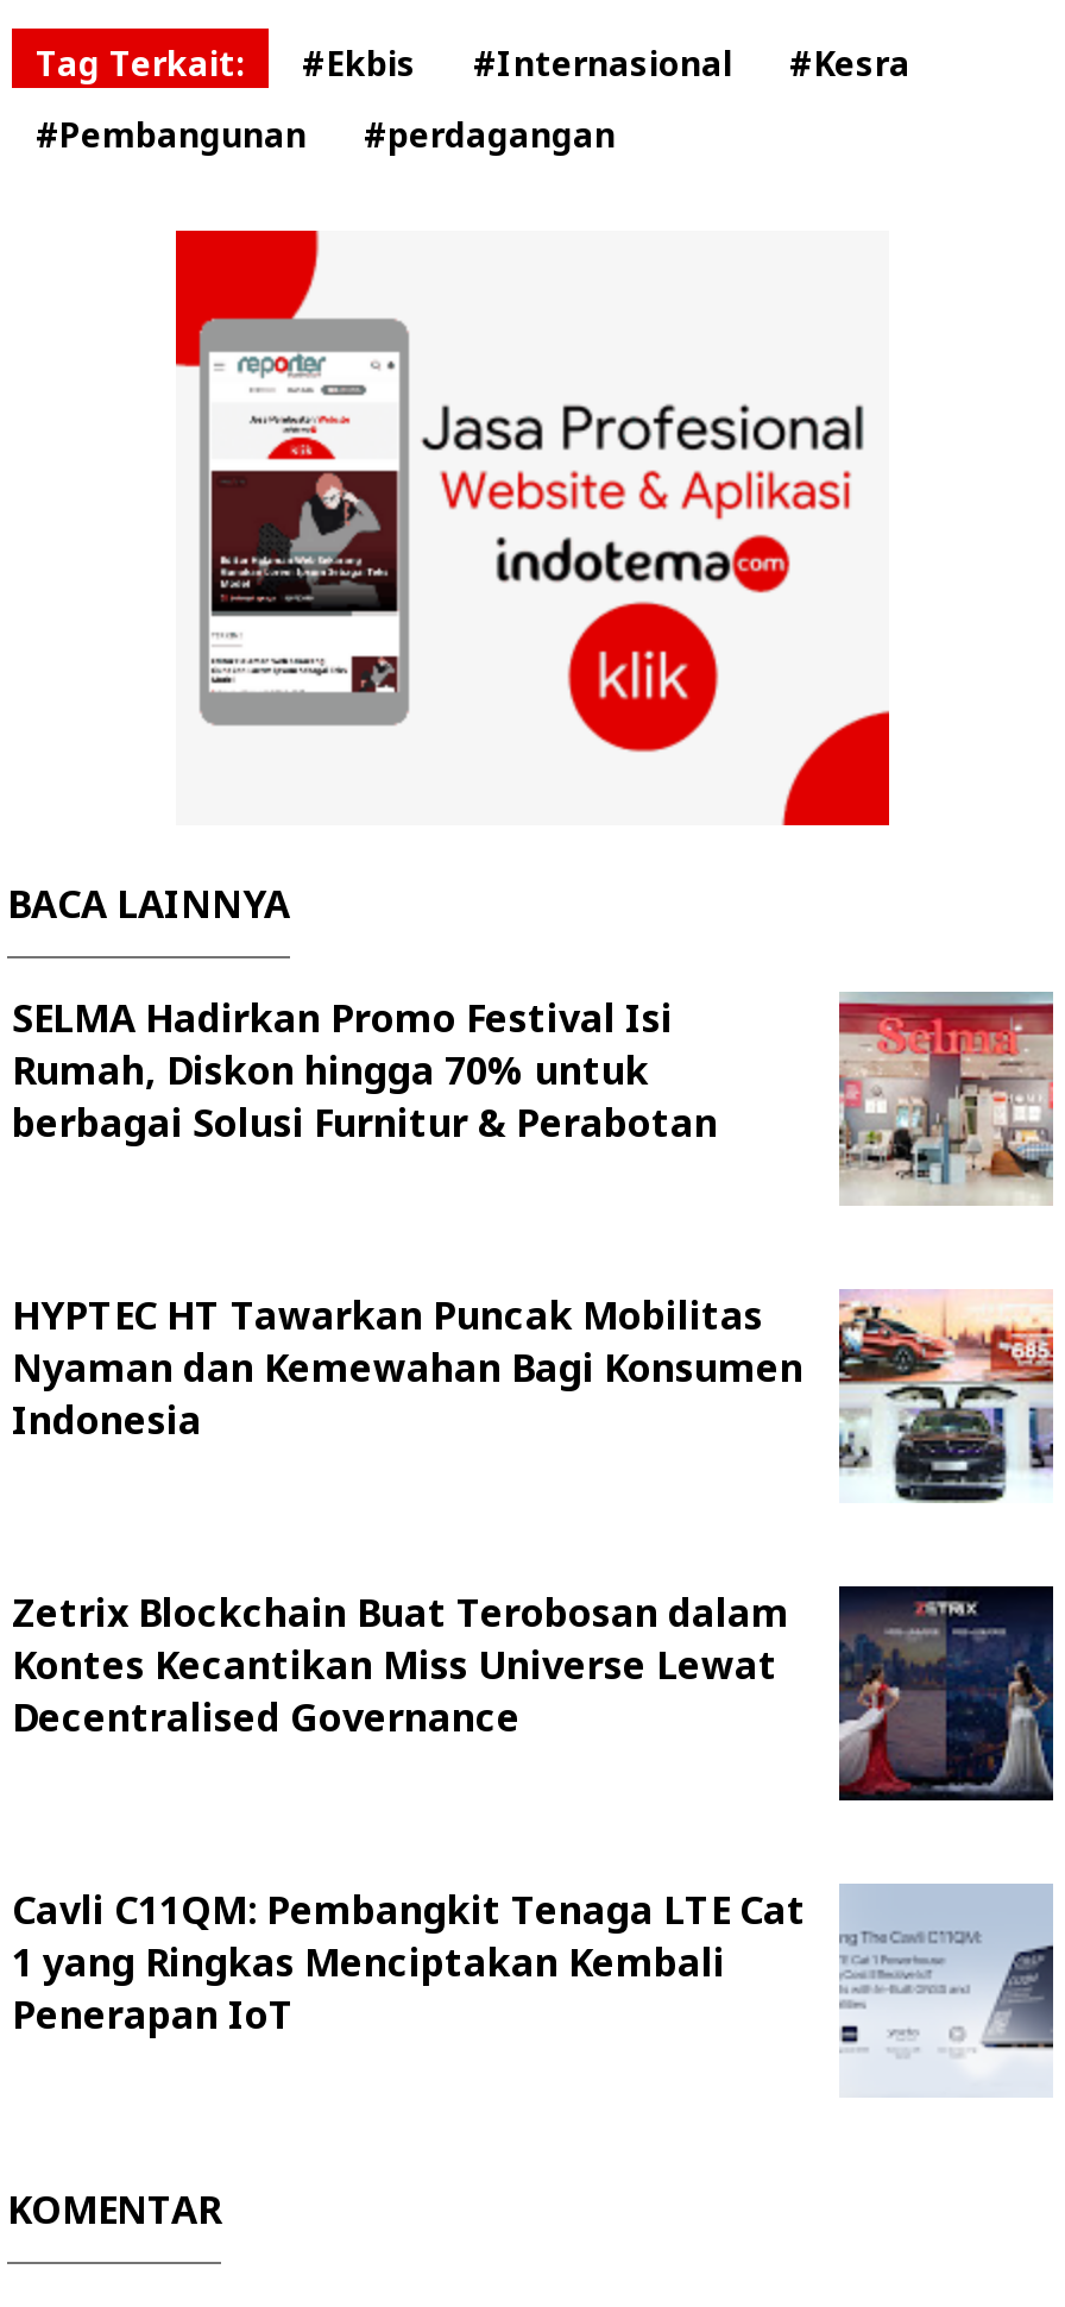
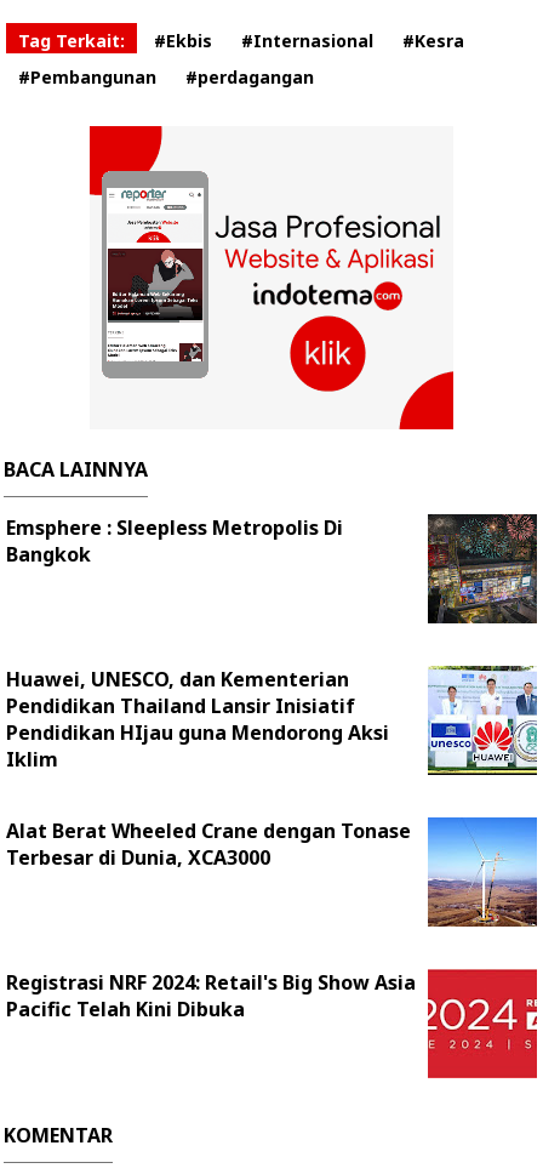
[12,992,718,1149] SELMA Hadirkan Promo Festival Isi | Rumah, Diskon hingga 70% untuk | berbagai Solusi Furnitur & Perabotan -> [6,514,343,567] Emsphere : Sleepless Metropolis Di | Bangkok
[837,992,1055,1206] [image] -> [427,513,538,625] [image]
[12,1289,1055,1503] [image] | HYPTEC HT Tawarkan Puncak Mobilitas | Nyaman dan Kemewahan Bagi Konsumen | Indonesia -> [6,665,538,776] [image] | Huawei, UNESCO, dan Kementerian | Pendidikan Thailand Lansir Inisiatif | Pendidikan HIjau guna Mendorong Aksi | Iklim
[12,1584,1055,1803] [image] | Zetrix Blockchain Buat Terobosan dalam | Kontes Kecantikan Miss Universe Lewat | Decentralised Governance -> [6,816,538,928] [image] | Alat Berat Wheeled Crane dengan Tonase | Terbesar di Dunia, XCA3000
[12,1883,1055,2098] [image] | Cavli C11QM: Pembangkit Tenaga LTE Cat | 1 yang Ringkas Menciptakan Kembali | Penerapan IoT -> [6,968,538,1079] [image] | Registrasi NRF 2024: Retail's Big Show Asia | Pacific Telah Kini Dibuka

